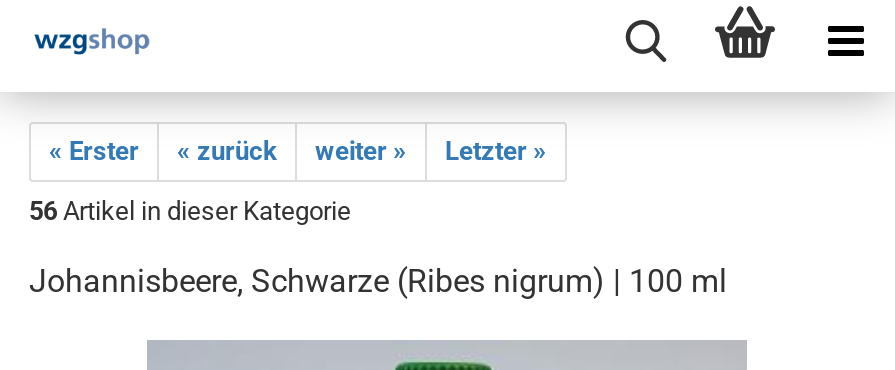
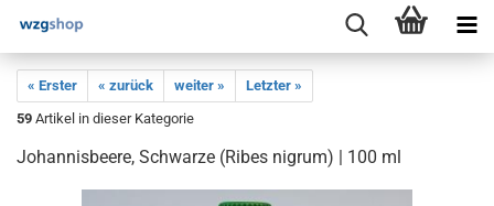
[29,196,351,226] 56 Artikel in dieser Kategorie -> [17,110,194,127] 59 Artikel in dieser Kategorie

